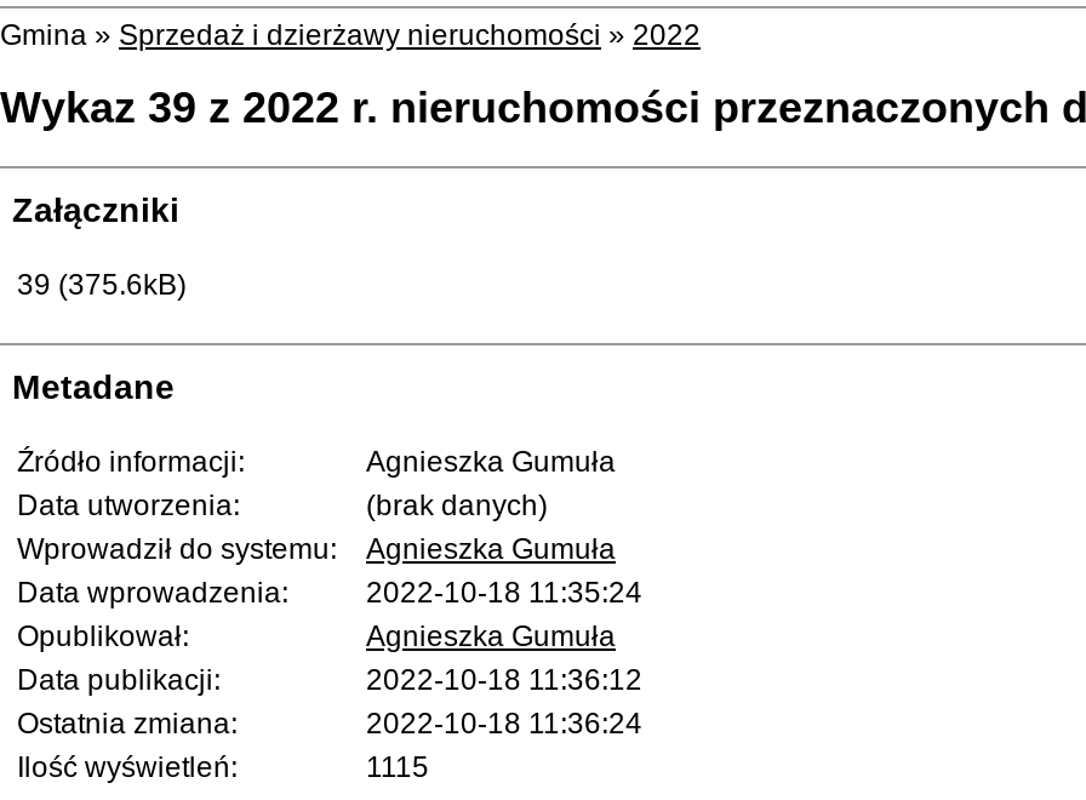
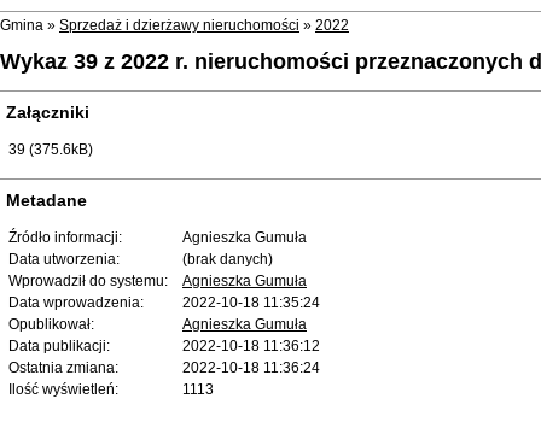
[366,750,429,784] 1115 -> [182,381,214,398] 1113

